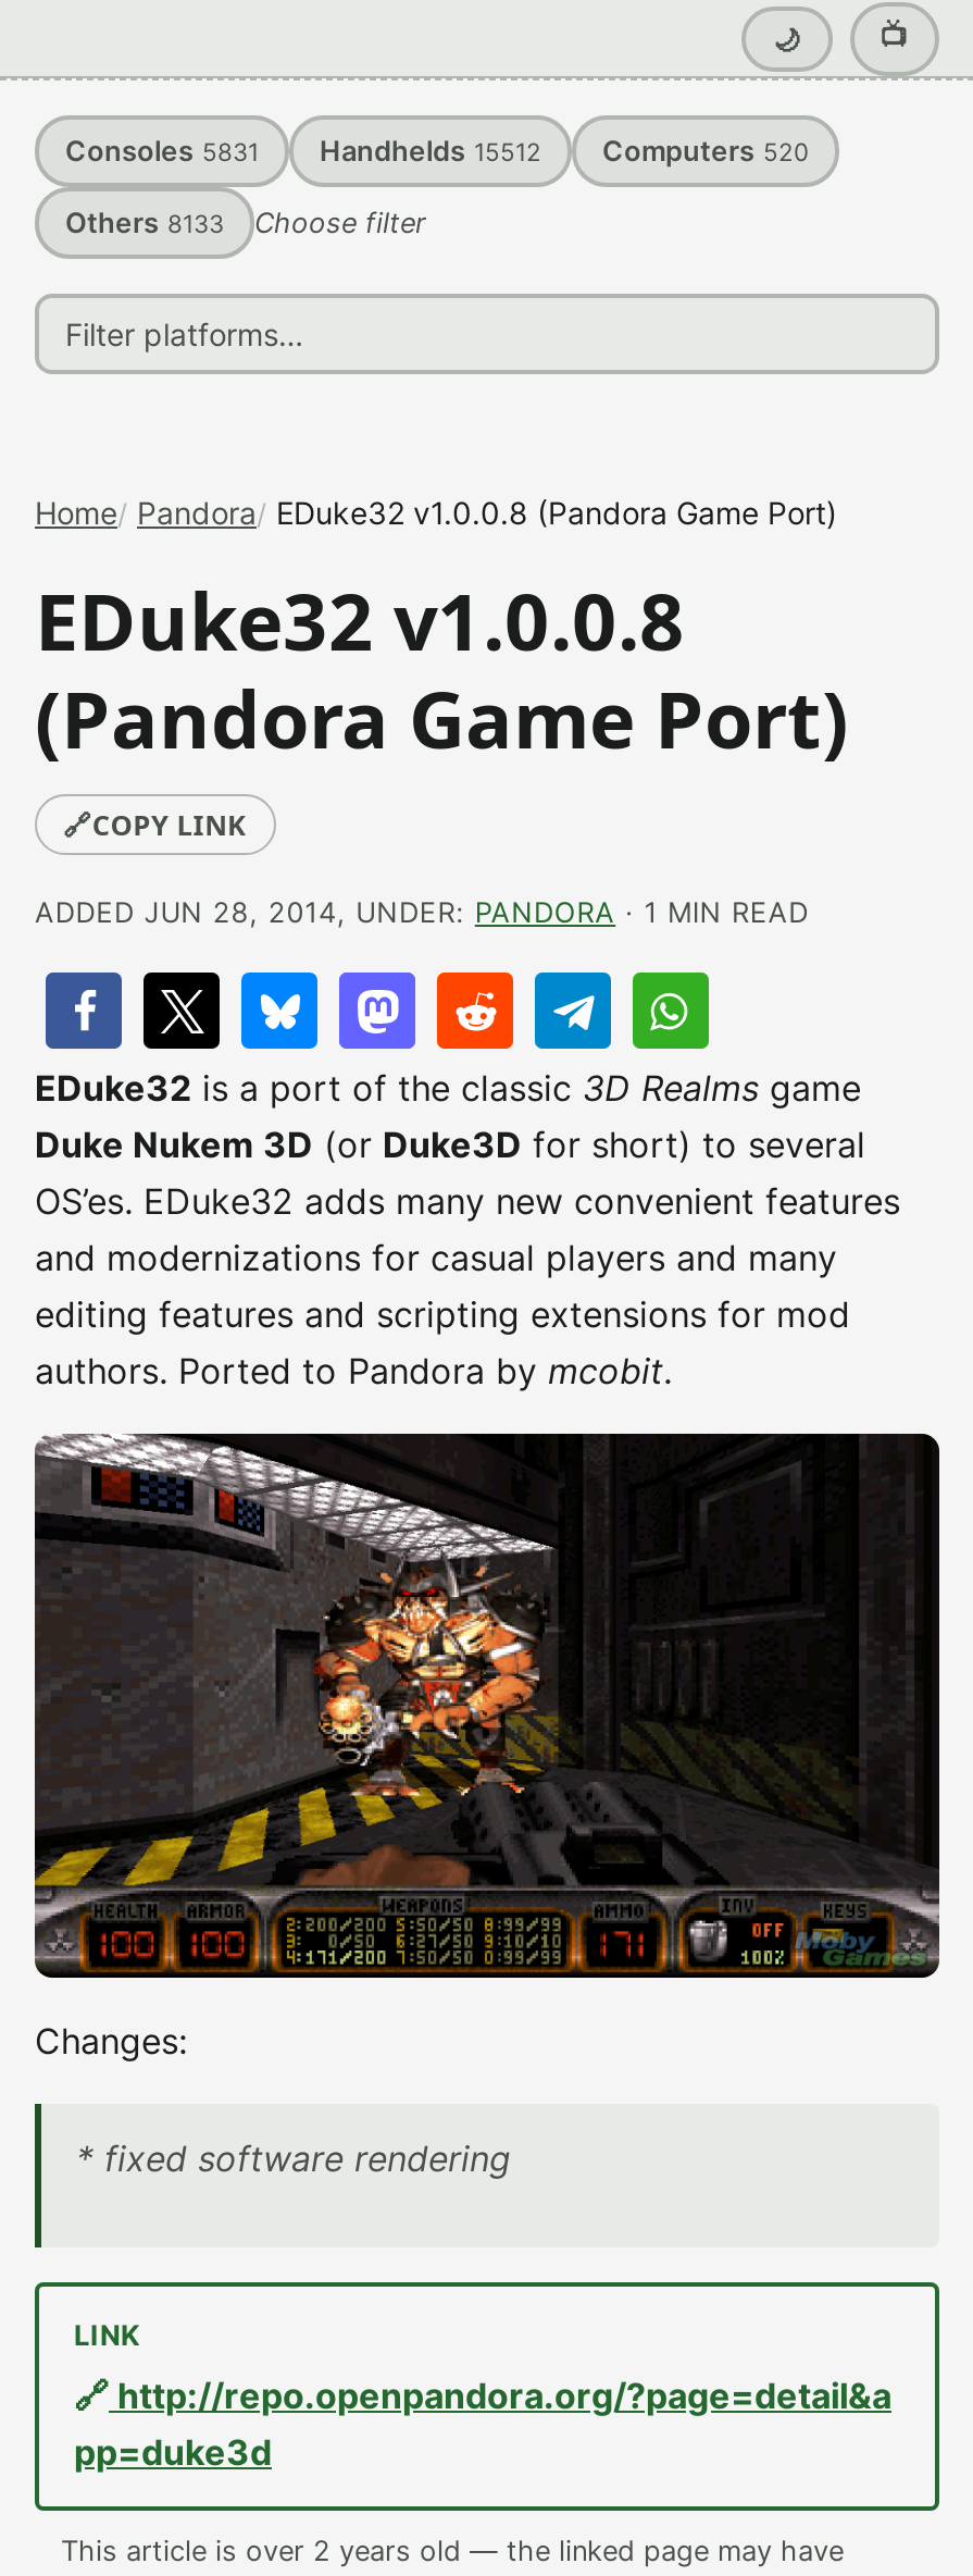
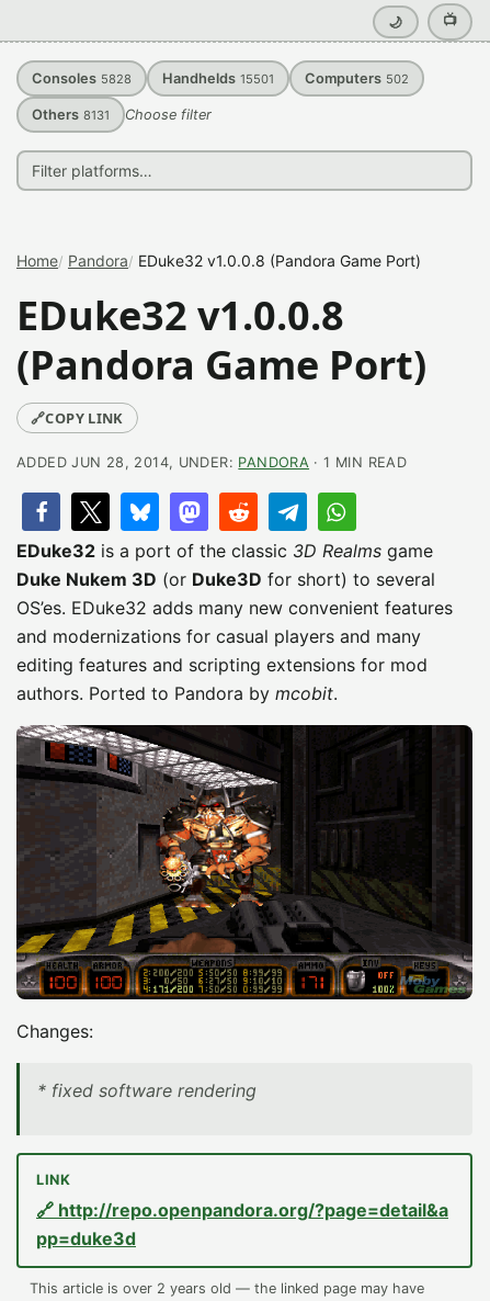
[65,135,259,168] Consoles 5831 -> [32,70,132,87] Consoles 5828
[320,135,541,168] Handhelds 15512 -> [162,70,274,87] Handhelds 15501
[602,135,809,168] Computers 520 -> [305,70,409,87] Computers 502
[65,207,426,239] Others 8133 Choose filter -> [32,106,212,123] Others 8131 Choose filter

